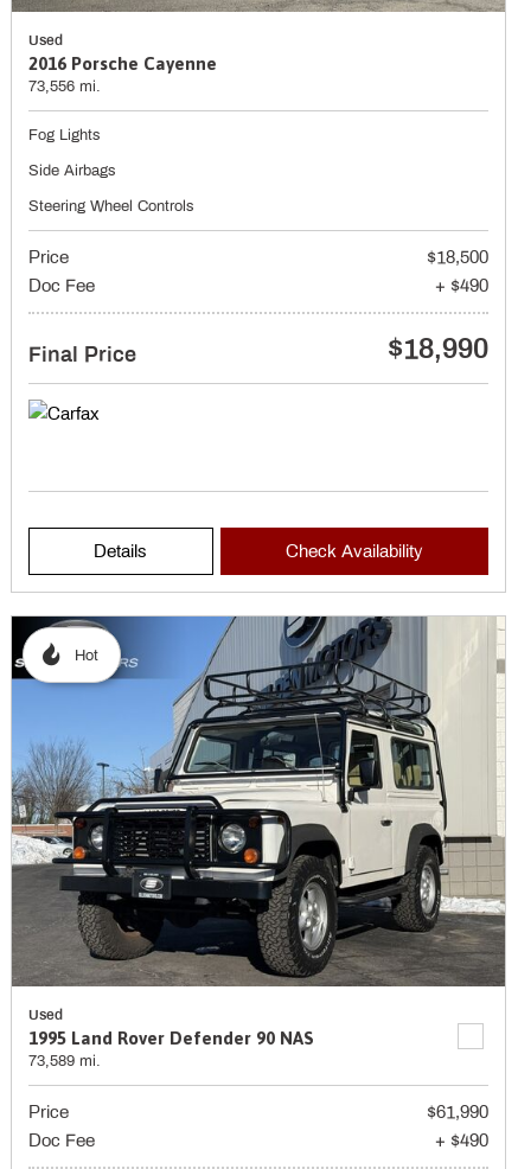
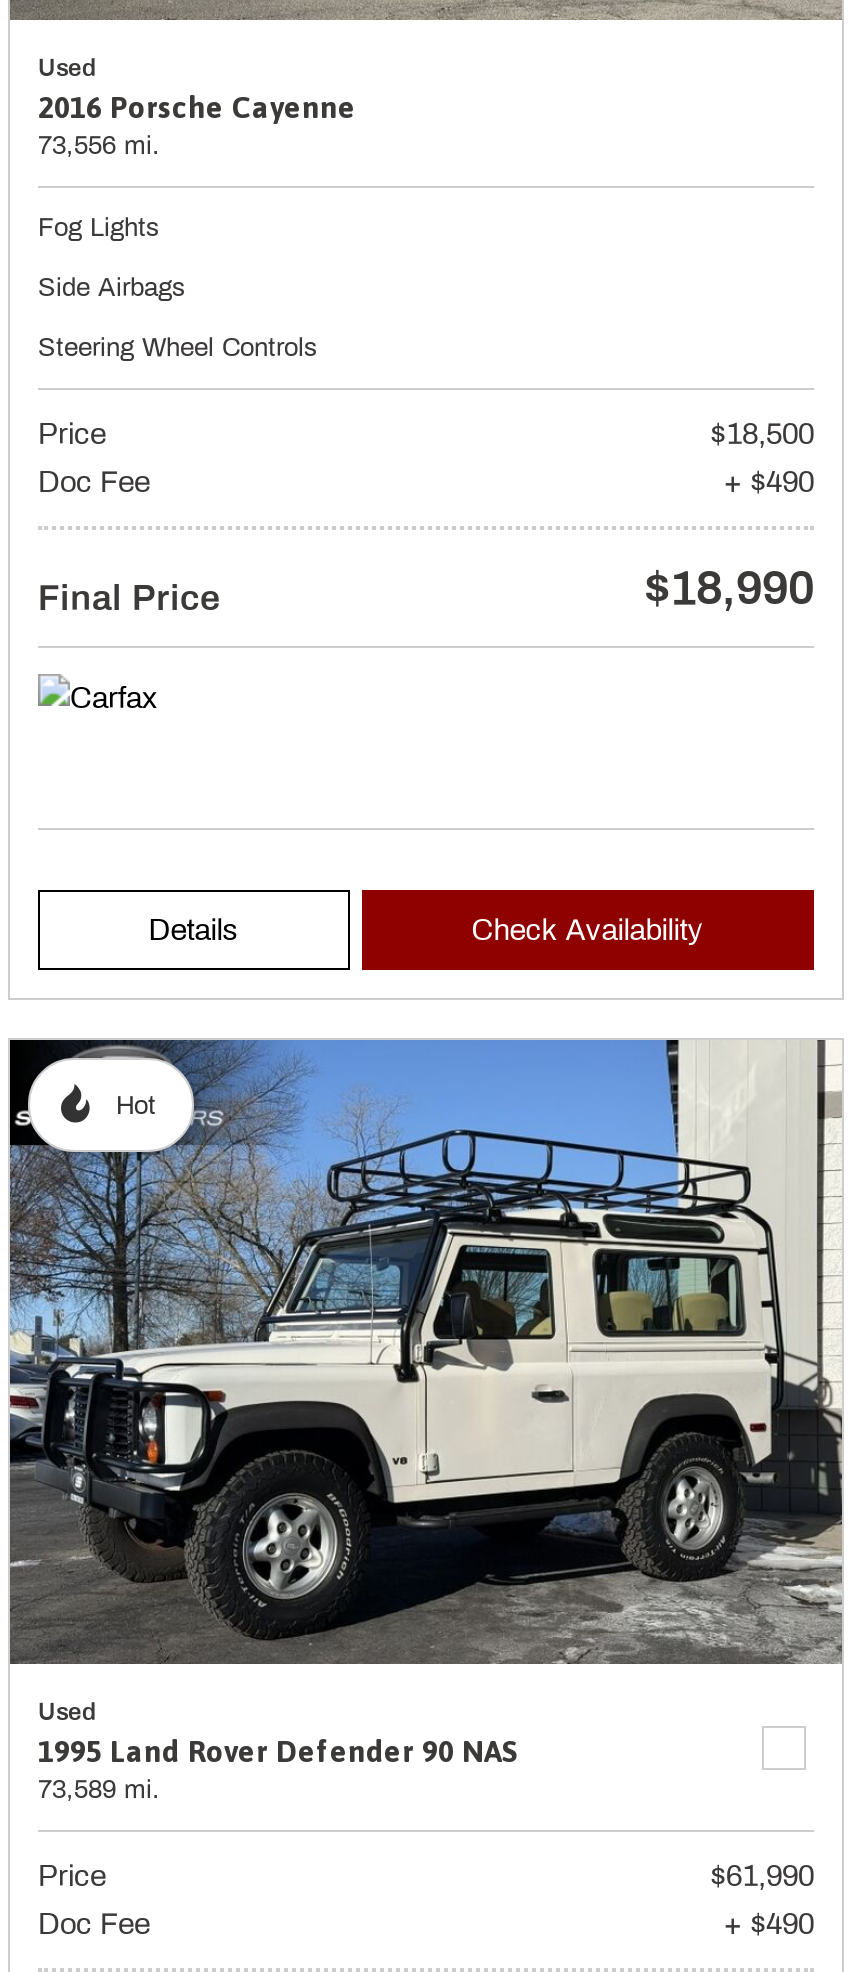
[11,615,506,986] [image] -> [8,1038,842,1664] [image]

